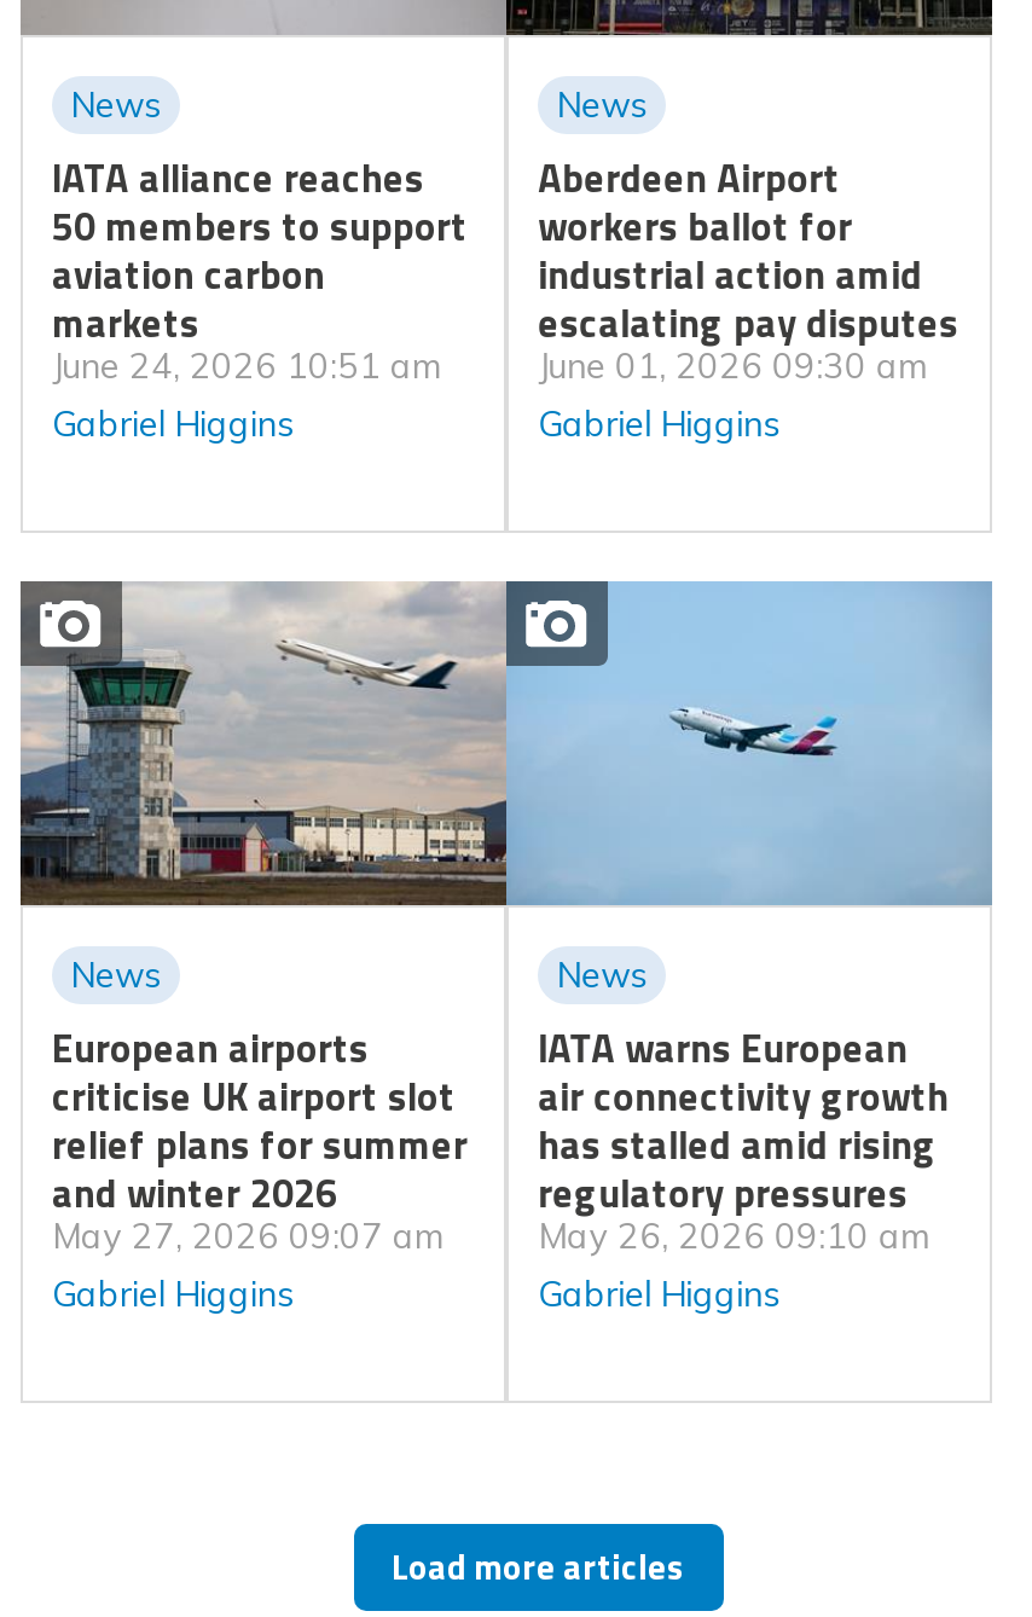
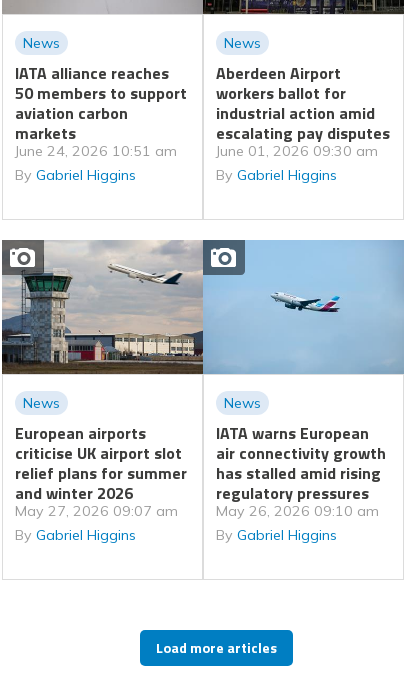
[52,401,294,445] Gabriel Higgins -> [15,166,136,184] By Gabriel Higgins
[538,401,780,445] Gabriel Higgins -> [216,166,337,184] By Gabriel Higgins
[52,1271,294,1315] Gabriel Higgins -> [15,526,136,544] By Gabriel Higgins
[538,1271,780,1315] Gabriel Higgins -> [216,526,337,544] By Gabriel Higgins

